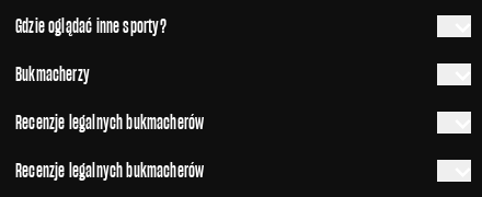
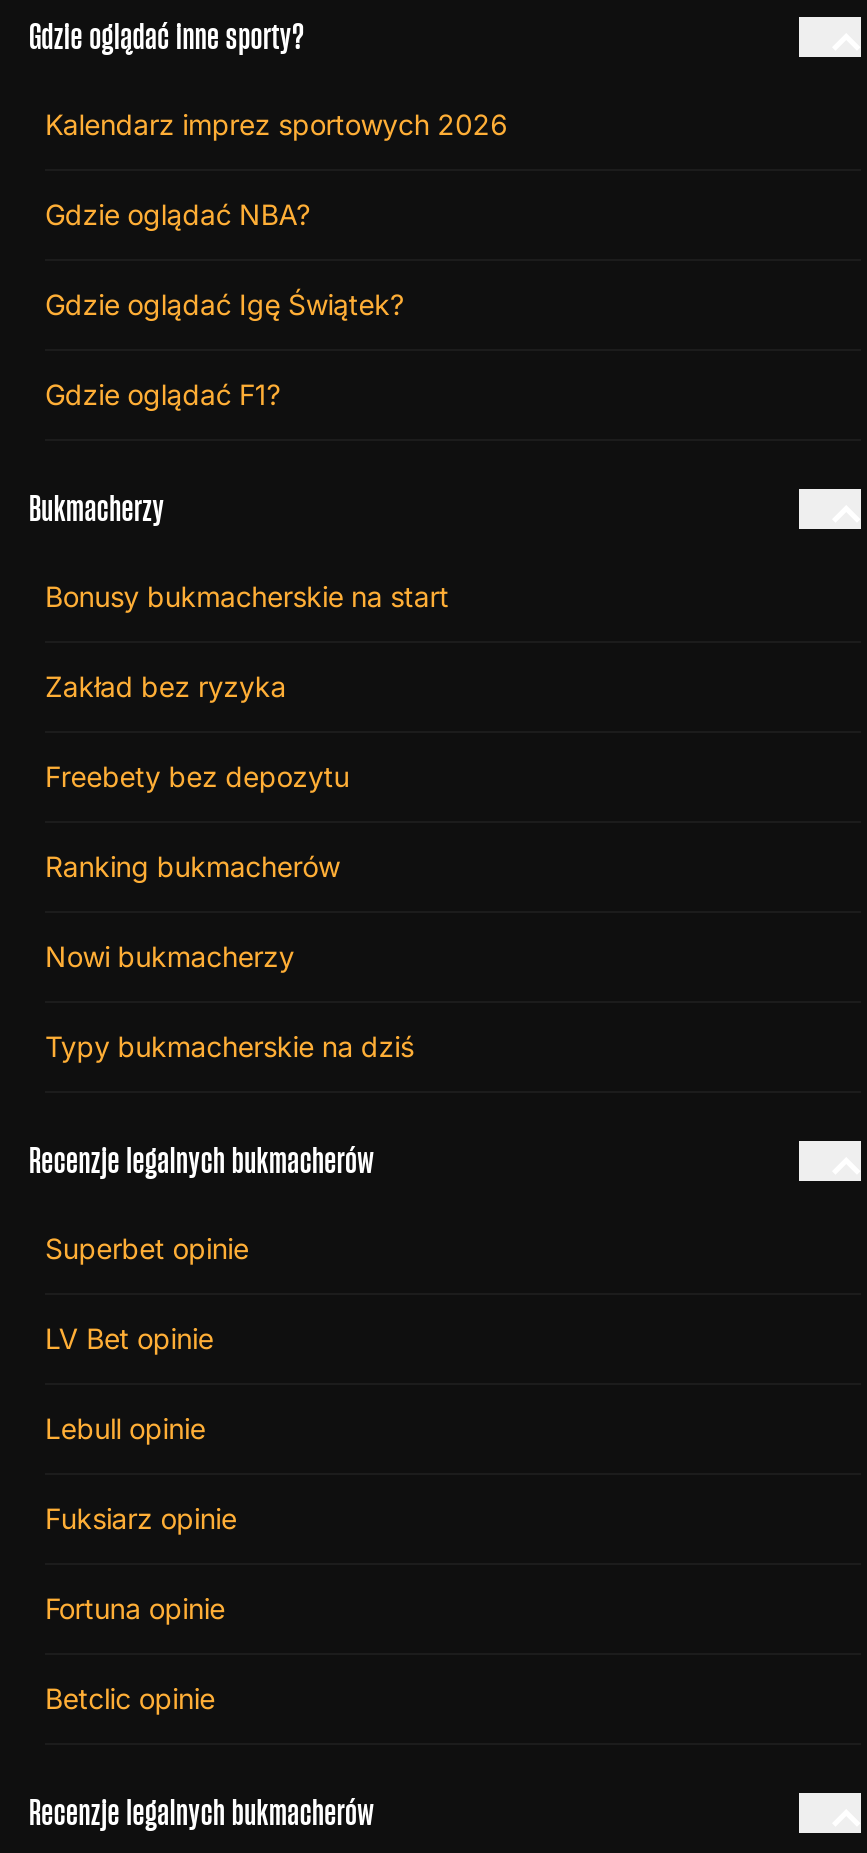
none -> [45,108,508,412] Kalendarz imprez sportowych 2026 | Gdzie oglądać NBA? | Gdzie oglądać Igę Świątek? | Gdzie oglądać F1?
none -> [45,580,449,1064] Bonusy bukmacherskie na start | Zakład bez ryzyka | Freebety bez depozytu | Ranking bukmacherów | Nowi bukmacherzy | Typy bukmacherskie na dziś
none -> [45,1232,249,1716] Superbet opinie | LV Bet opinie | Lebull opinie | Fuksiarz opinie | Fortuna opinie | Betclic opinie

